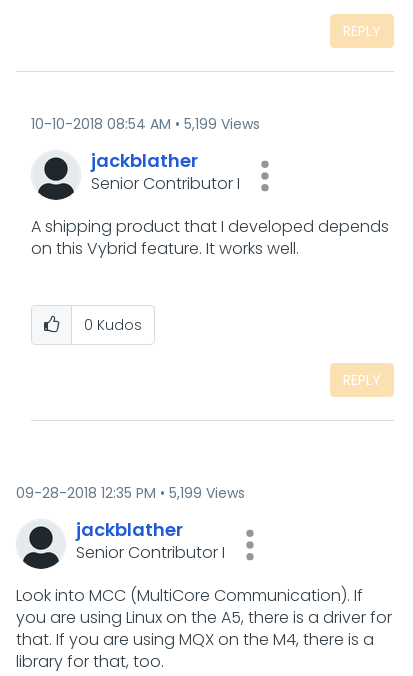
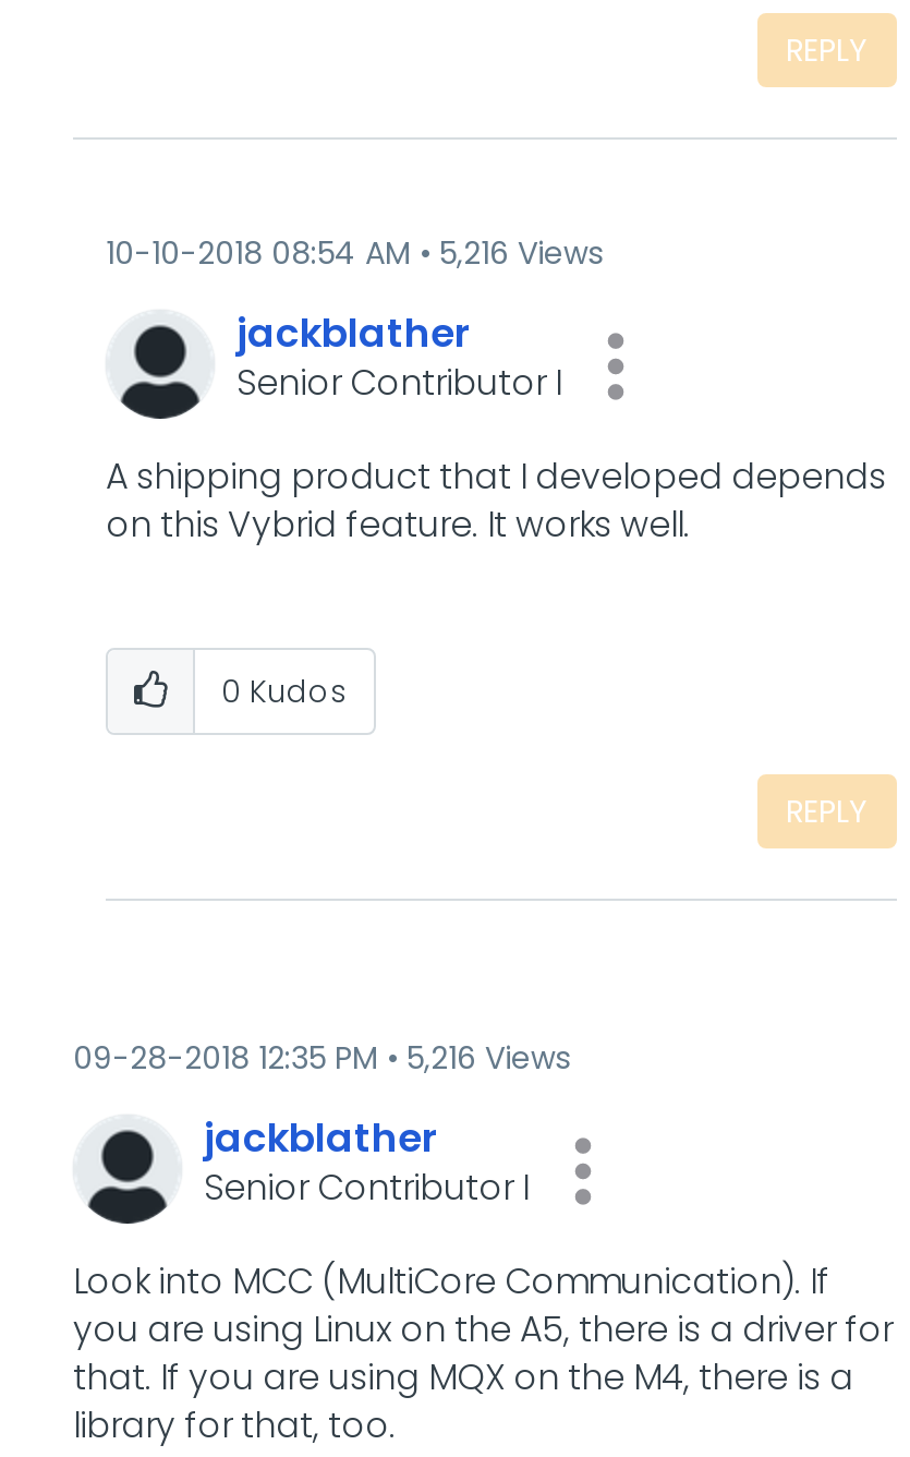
[31,114,260,134] 10-10-2018 08:54 AM 5,199 Views -> [106,231,603,275] 10-10-2018 08:54 AM 5,216 Views
[16,483,245,503] 09-28-2018 12:35 PM 5,199 Views -> [73,1036,570,1080] 09-28-2018 12:35 PM 5,216 Views

